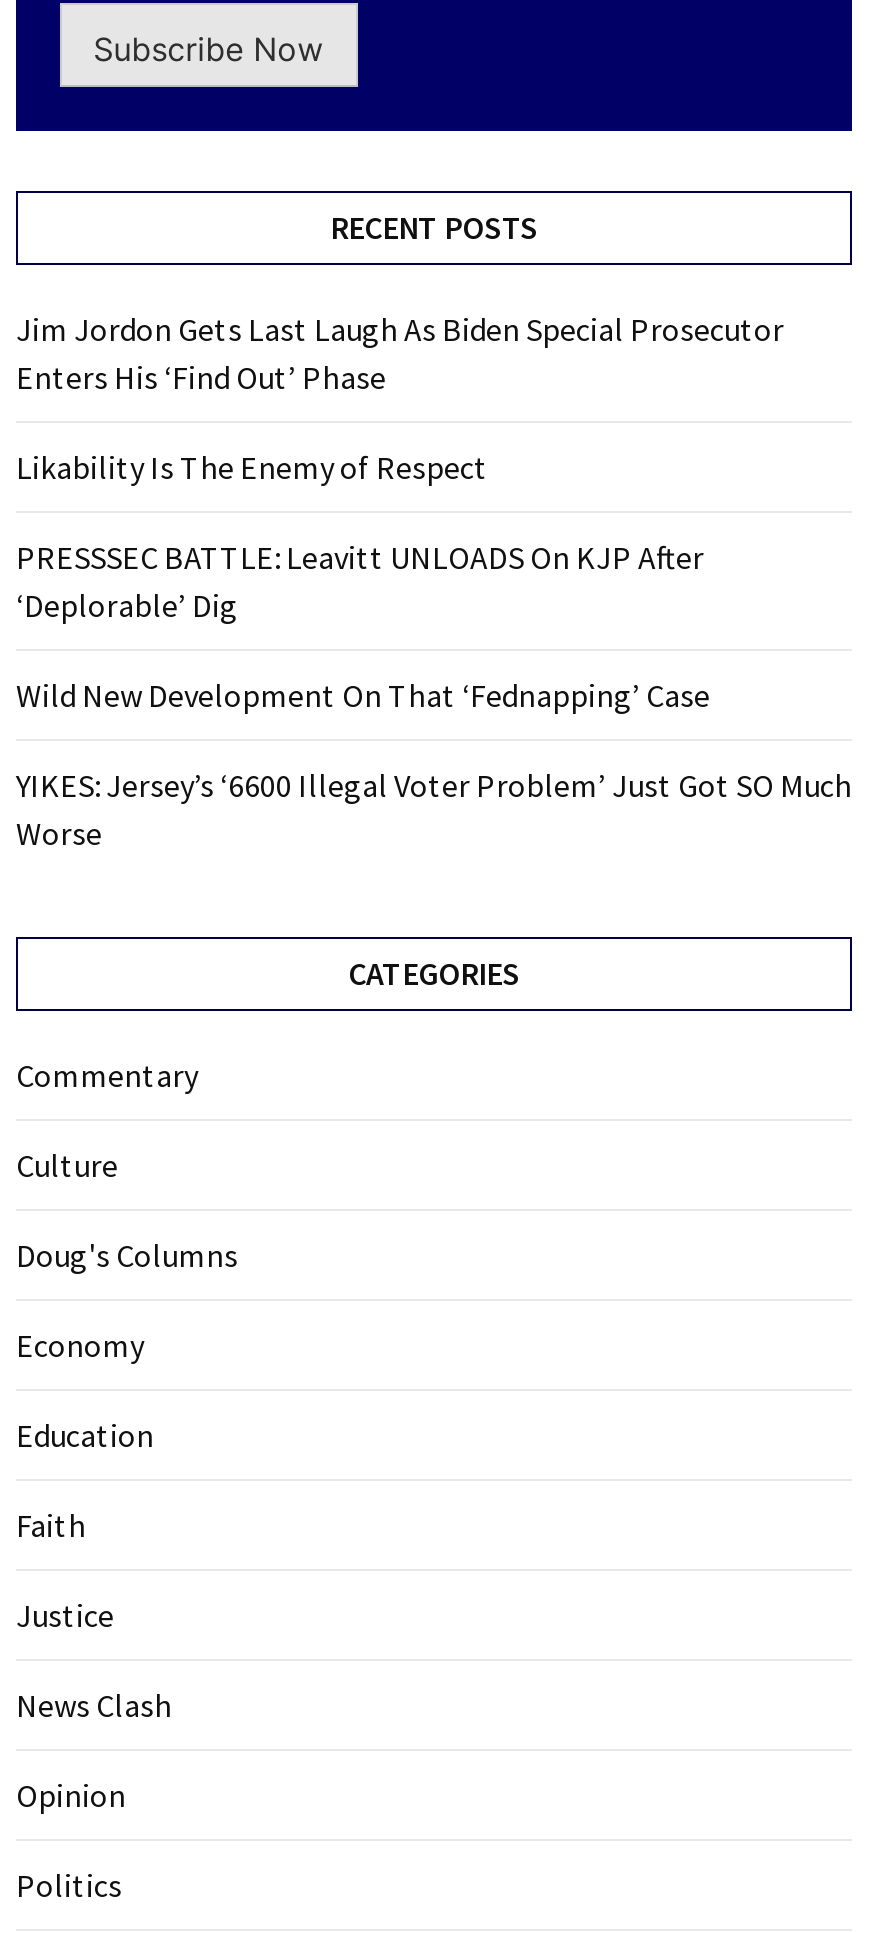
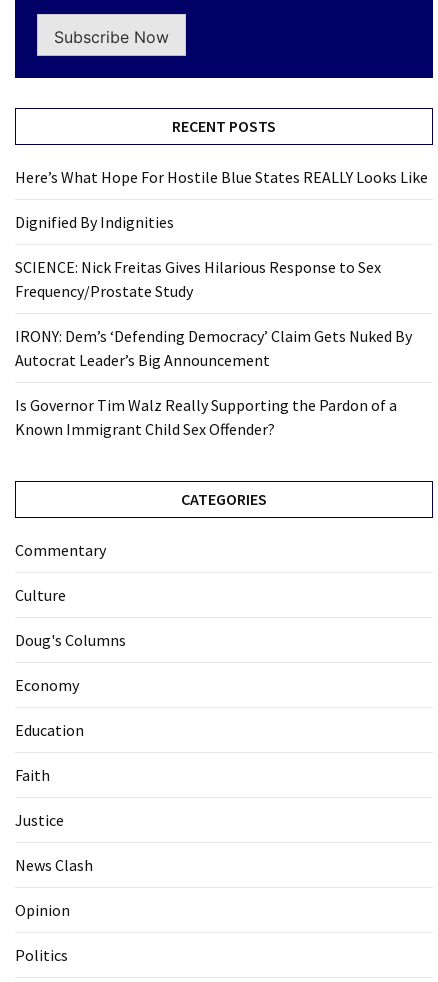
[16,309,784,397] Jim Jordon Gets Last Laugh As Biden Special Prosecutor | Enters His ‘Find Out’ Phase -> [15,167,428,187] Here’s What Hope For Hostile Blue States REALLY Looks Like
[16,447,488,487] Likability Is The Enemy of Respect -> [15,212,174,232] Dignified By Indignities
[16,537,704,625] PRESSSEC BATTLE: Leavitt UNLOADS On KJP After | ‘Deplorable’ Dig -> [15,257,381,301] SCIENCE: Nick Freitas Gives Hilarious Response to Sex | Frequency/Prostate Study
[16,675,710,715] Wild New Development On That ‘Fednapping’ Case -> [15,326,412,370] IRONY: Dem’s ‘Defending Democracy’ Claim Gets Nuked By | Autocrat Leader’s Big Announcement
[16,765,852,853] YIKES: Jersey’s ‘6600 Illegal Voter Problem’ Just Got SO Much | Worse -> [15,395,397,439] Is Governor Tim Walz Really Supporting the Pardon of a | Known Immigrant Child Sex Offender?

